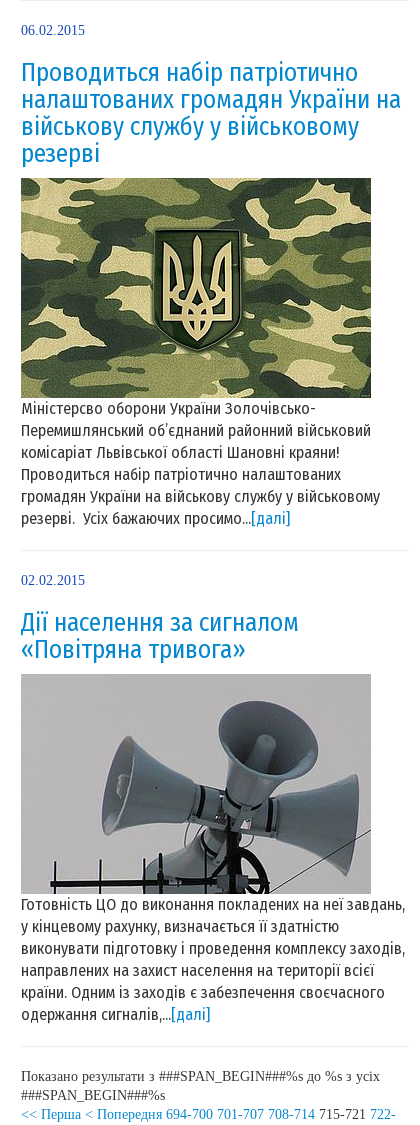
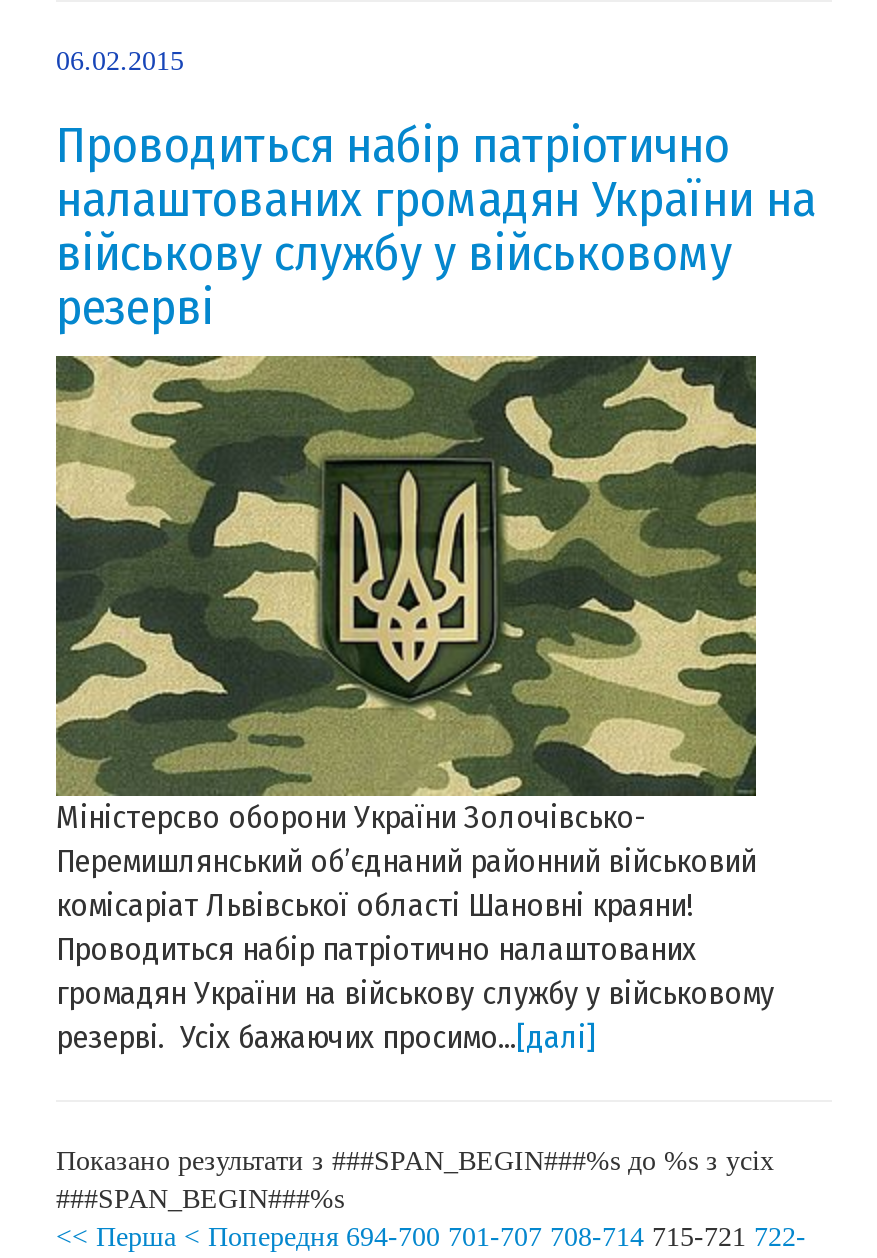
[21,573,299,665] 02.02.2015 | Дії населення за сигналом | «Повітряна тривога» -> none
[21,674,405,1024] [image] | Готовність ЦО до виконання покладених на неї завдань, | у кінцевому рахунку, визначається її здатністю | виконувати підготовку і проведення комплексу заходів, | направлених на захист населення на території всієї | країни. Одним із заходів є забезпечення своєчасного | одержання сигналів,...[далі] -> none

